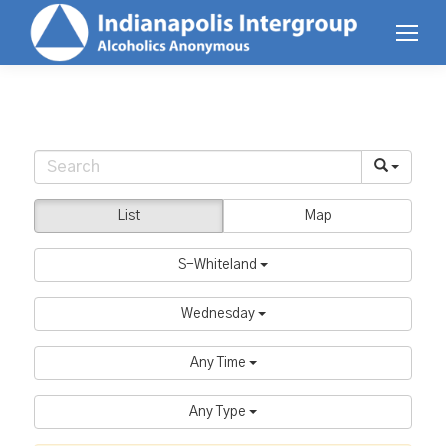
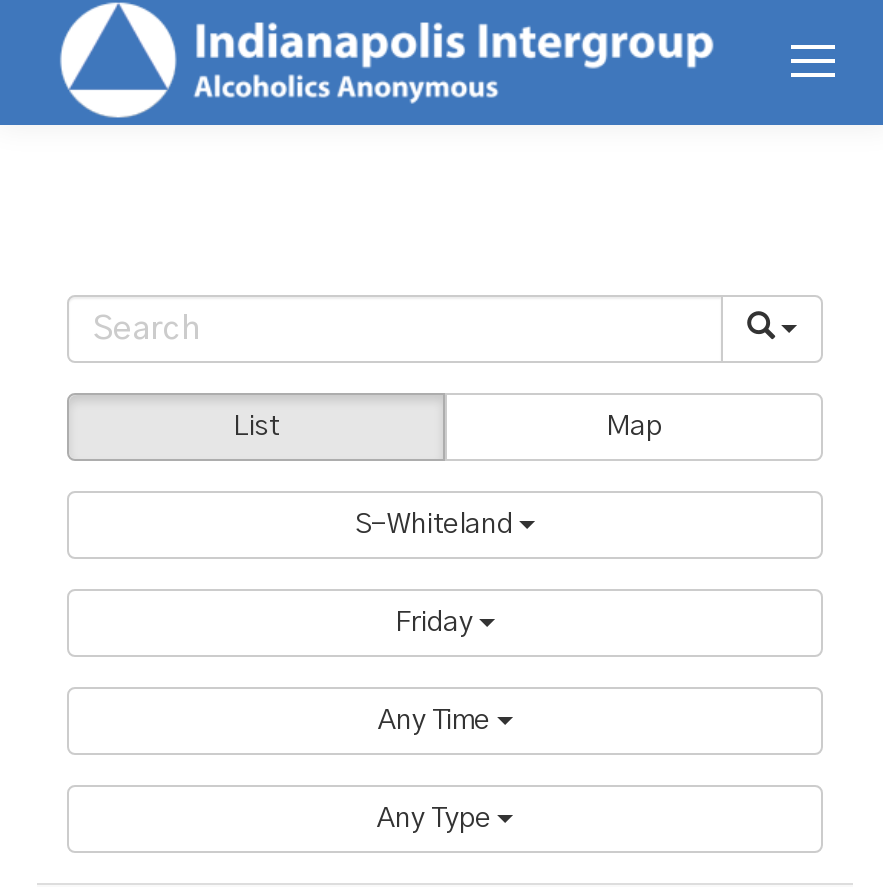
[180,307,257,321] Wednesday -> [395,609,479,637] Friday

